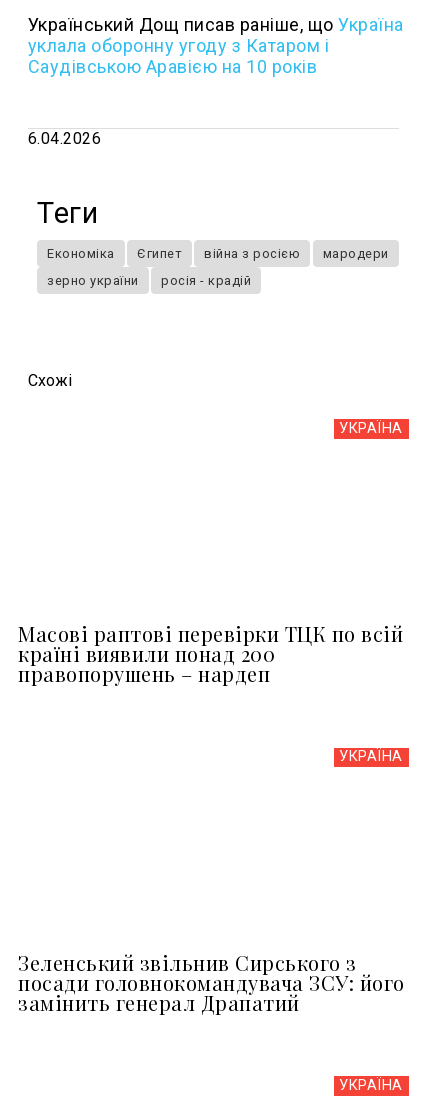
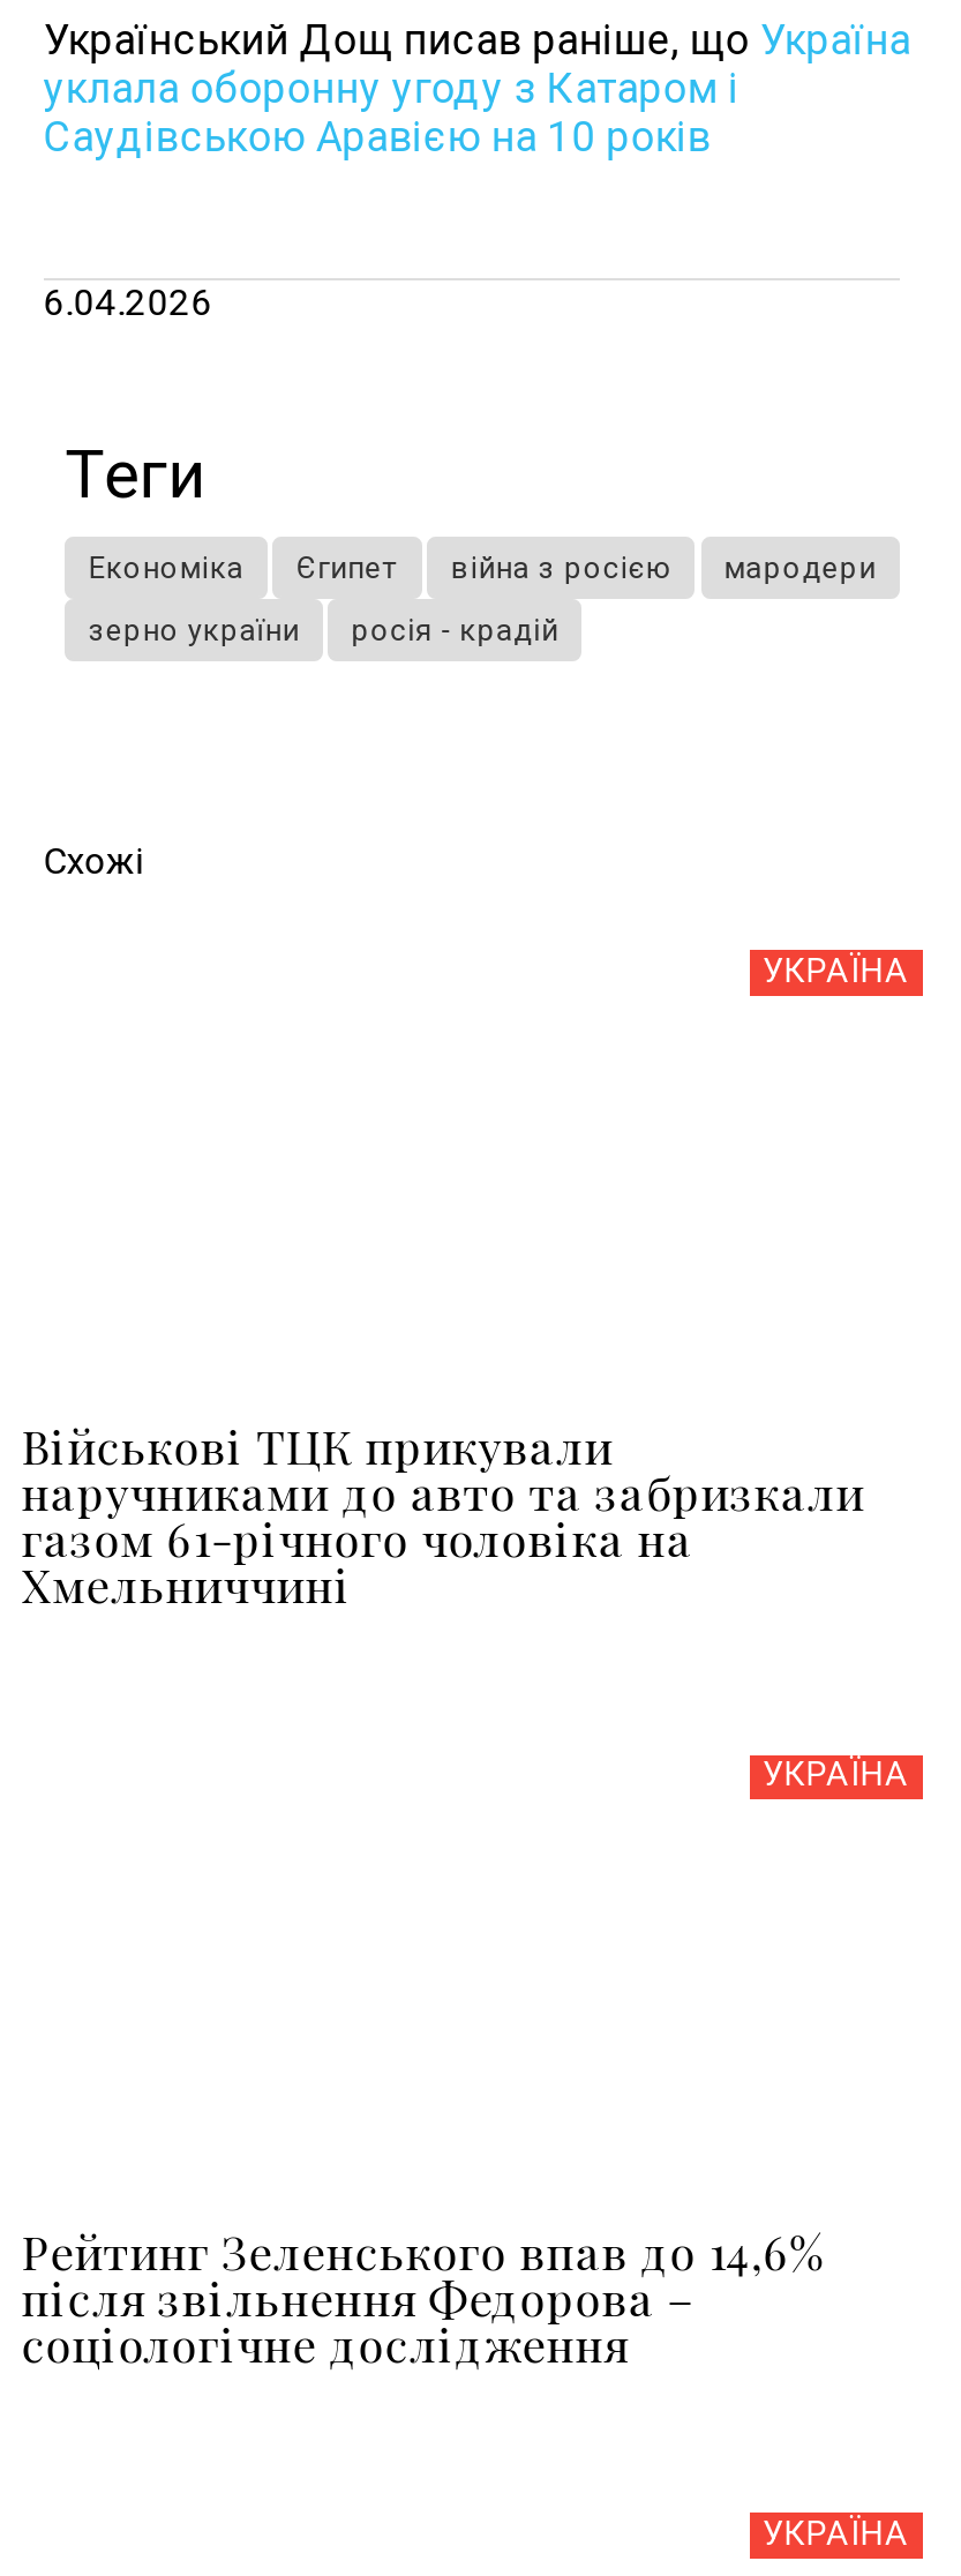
[18,620,403,687] Масові раптові перевірки ТЦК по всій | країні виявили понад 200 | правопорушень – нардеп -> [21,1415,865,1616] Військові ТЦК прикували | наручниками до авто та забризкали | газом 61-річного чоловіка на | Хмельниччині
[18,949,405,1016] Зеленський звільнив Сирського з | посади головнокомандувача ЗСУ: його | замінить генерал Драпатий -> [21,2219,828,2374] Рейтинг Зеленського впав до 14,6% | після звільнення Федорова – | соціологічне дослідження

